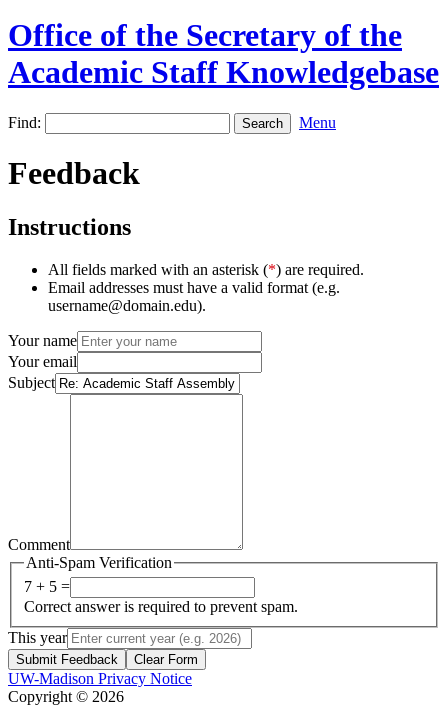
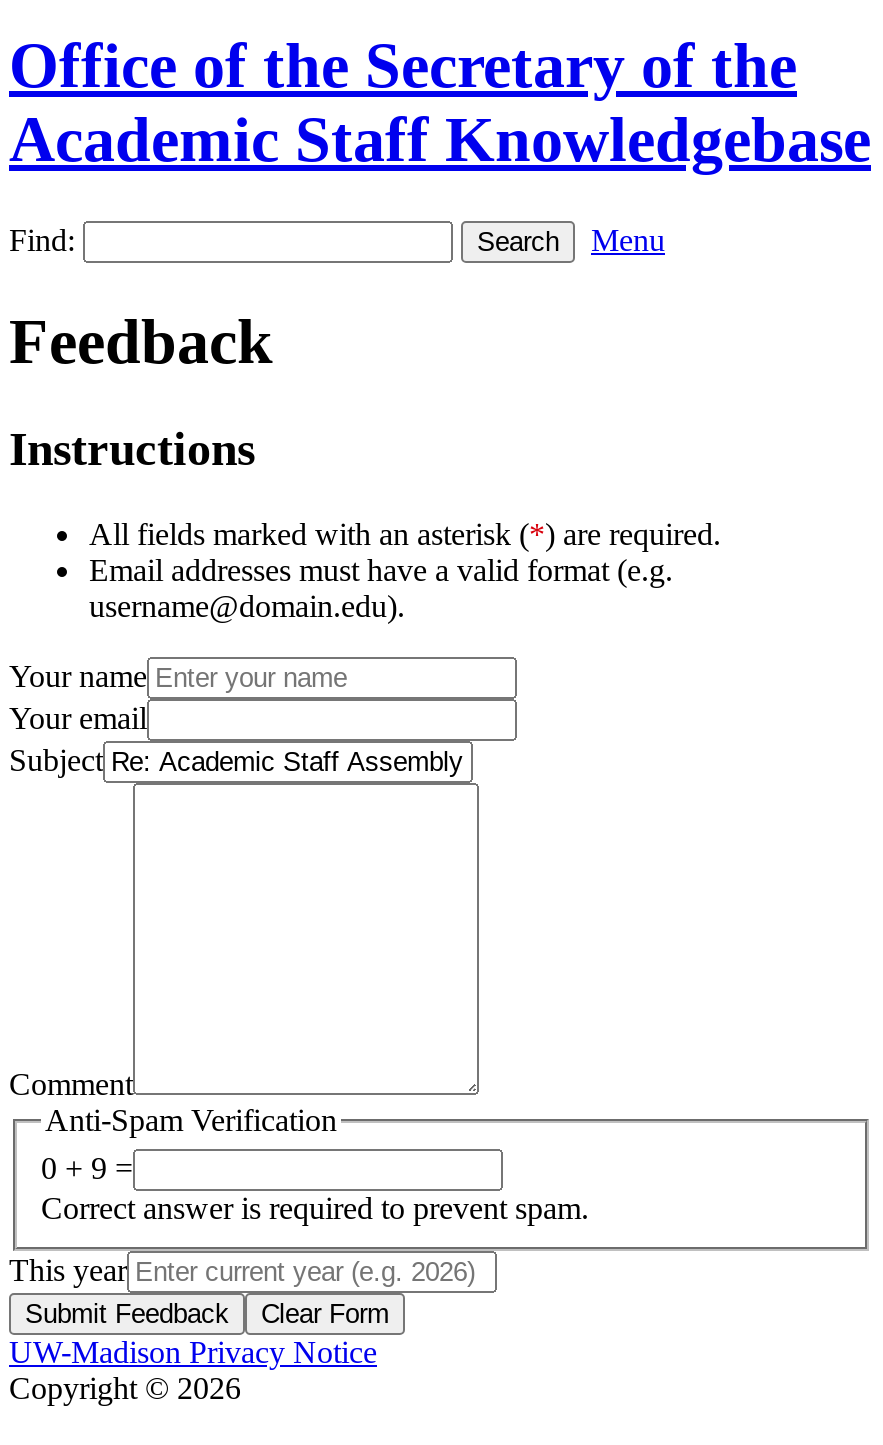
[24,578,70,595] 7 + 5 = -> [41,1151,133,1185] 0 + 9 =

